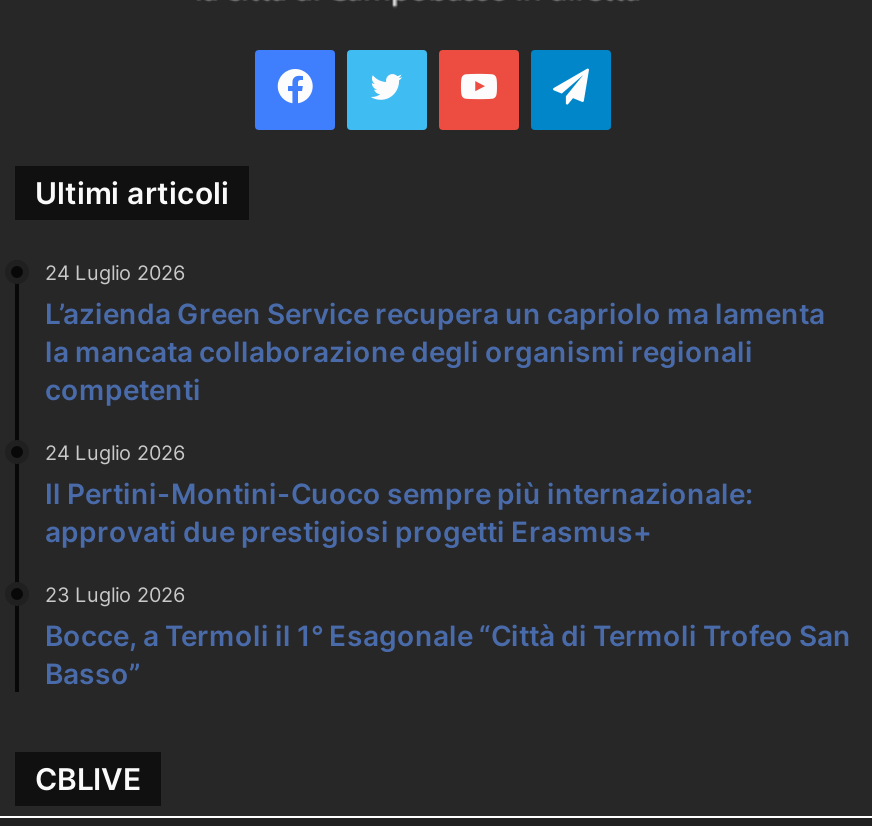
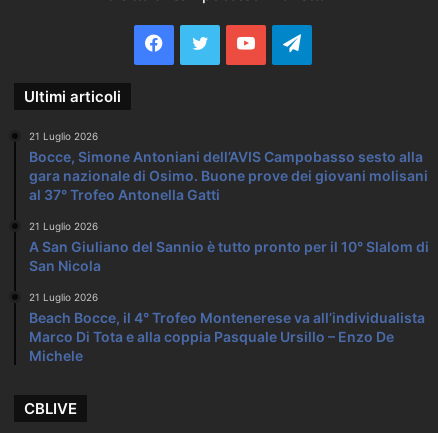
[45,260,825,406] 24 Luglio 2026 | L’azienda Green Service recupera un capriolo ma lamenta | la mancata collaborazione degli organismi regionali | competenti -> [29,130,428,203] 21 Luglio 2026 | Bocce, Simone Antoniani dell’AVIS Campobasso sesto alla | gara nazionale di Osimo. Buone prove dei giovani molisani | al 37° Trofeo Antonella Gatti
[45,440,753,548] 24 Luglio 2026 | Il Pertini-Montini-Cuoco sempre più internazionale: | approvati due prestigiosi progetti Erasmus+ -> [29,220,429,274] 21 Luglio 2026 | A San Giuliano del Sannio è tutto pronto per il 10° Slalom di | San Nicola
[45,582,851,690] 23 Luglio 2026 | Bocce, a Termoli il 1° Esagonale “Città di Termoli Trofeo San | Basso” -> [29,291,425,364] 21 Luglio 2026 | Beach Bocce, il 4° Trofeo Montenerese va all’individualista | Marco Di Tota e alla coppia Pasquale Ursillo – Enzo De | Michele

